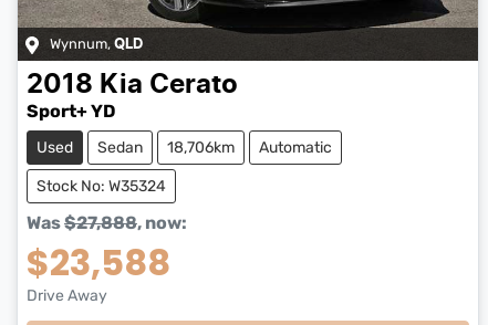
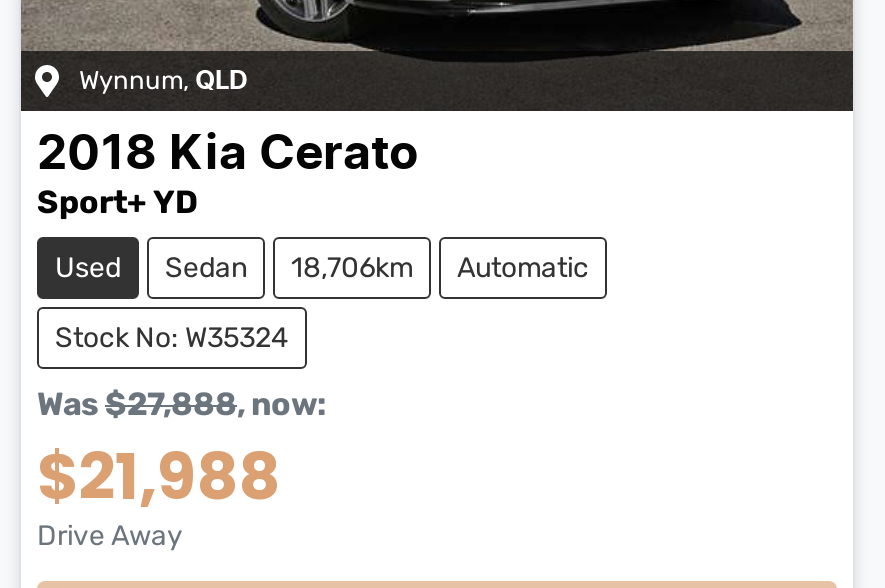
[27,238,170,288] $23,588 -> [37,430,281,520] $21,988

